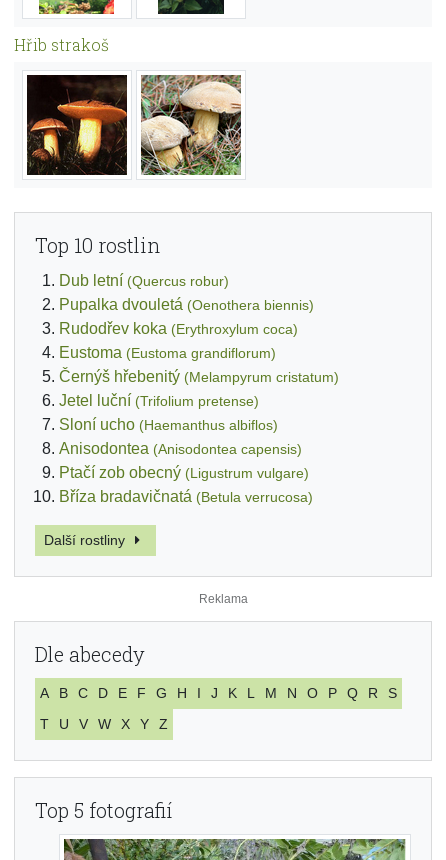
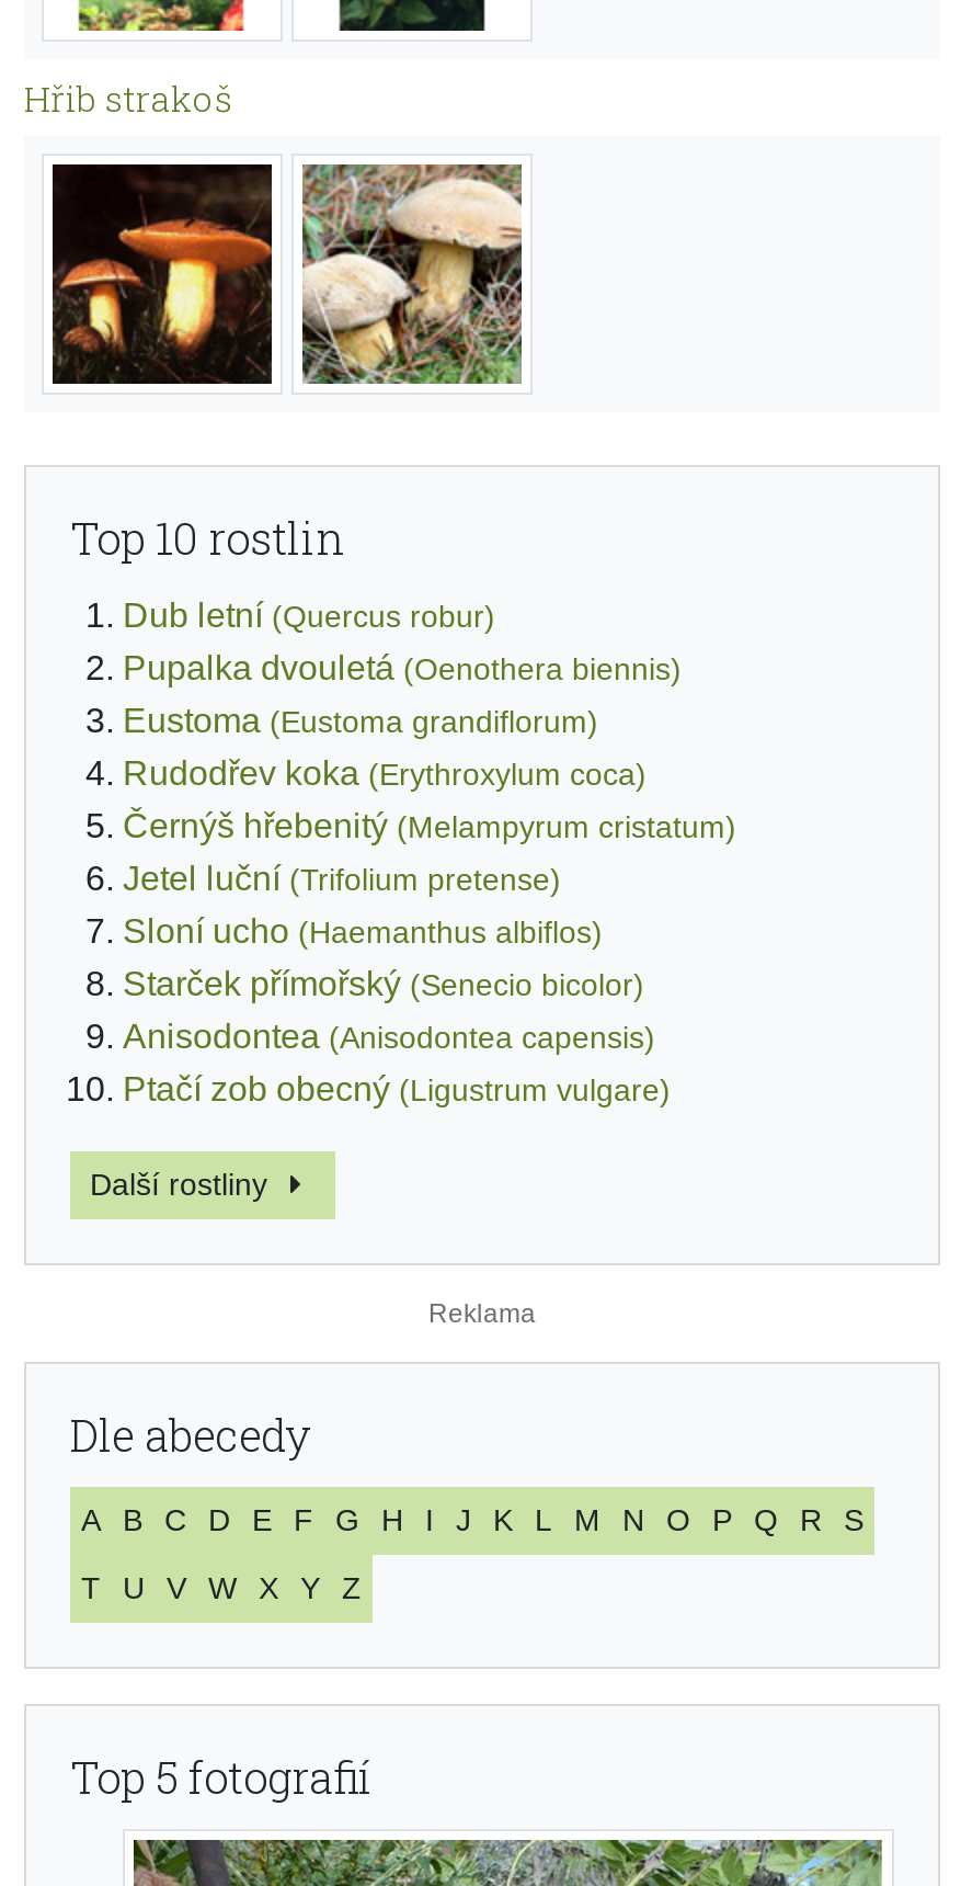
moved [59,320,298,337] -> [123,754,647,791]: Rudodřev koka (Erythroxylum coca)
moved [59,344,276,361] -> [123,701,598,739]: Eustoma (Eustoma grandiflorum)
none -> [123,964,644,1002] Starček přímořský (Senecio bicolor)
moved [59,440,309,481] -> [123,1017,671,1107]: Anisodontea (Anisodontea capensis) | Ptačí zob obecný (Ligustrum vulgare)
[59,488,313,505] Bříza bradavičnatá (Betula verrucosa) -> none

